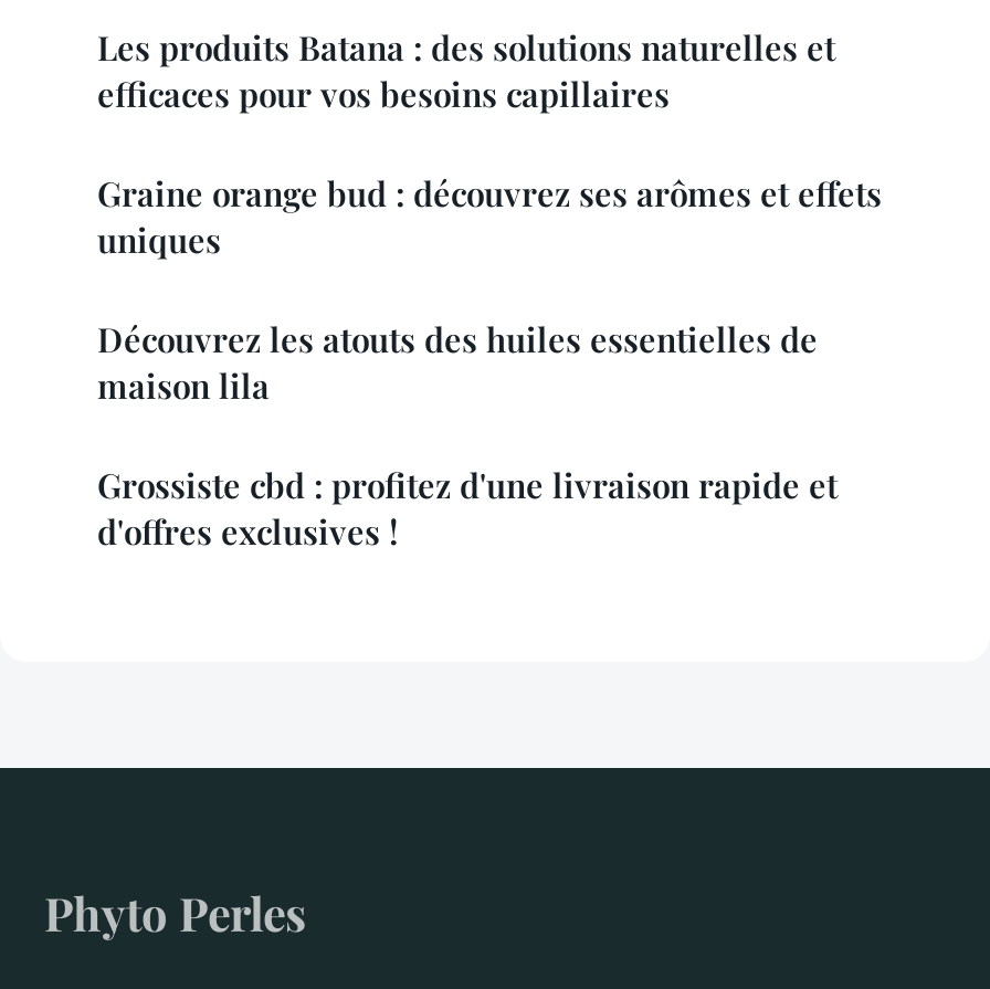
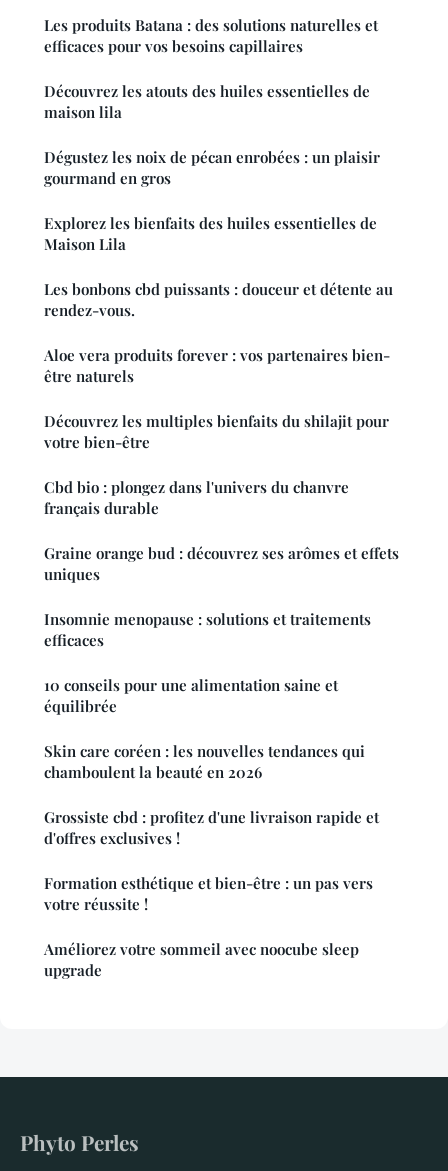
moved [97,172,882,262] -> [44,543,399,584]: Graine orange bud : découvrez ses arômes et effets | uniques
moved [97,318,818,408] -> [44,81,370,122]: Découvrez les atouts des huiles essentielles de | maison lila
none -> [44,147,393,782] Dégustez les noix de pécan enrobées : un plaisir | gourmand en gros | Explorez les bienfaits des huiles essentielles de | Maison Lila | Les bonbons cbd puissants : douceur et détente au | rendez-vous. | Aloe vera produits forever : vos partenaires bien- | être naturels | Découvrez les multiples bienfaits du shilajit pour | votre bien-être | Cbd bio : plongez dans l'univers du chanvre | français durable | Insomnie menopause : solutions et traitements | efficaces | 10 conseils pour une alimentation saine et | équilibrée | Skin care coréen : les nouvelles tendances qui | chamboulent la beauté en 2026
none -> [44,873,373,980] Formation esthétique et bien-être : un pas vers | votre réussite ! | Améliorez votre sommeil avec noocube sleep | upgrade

